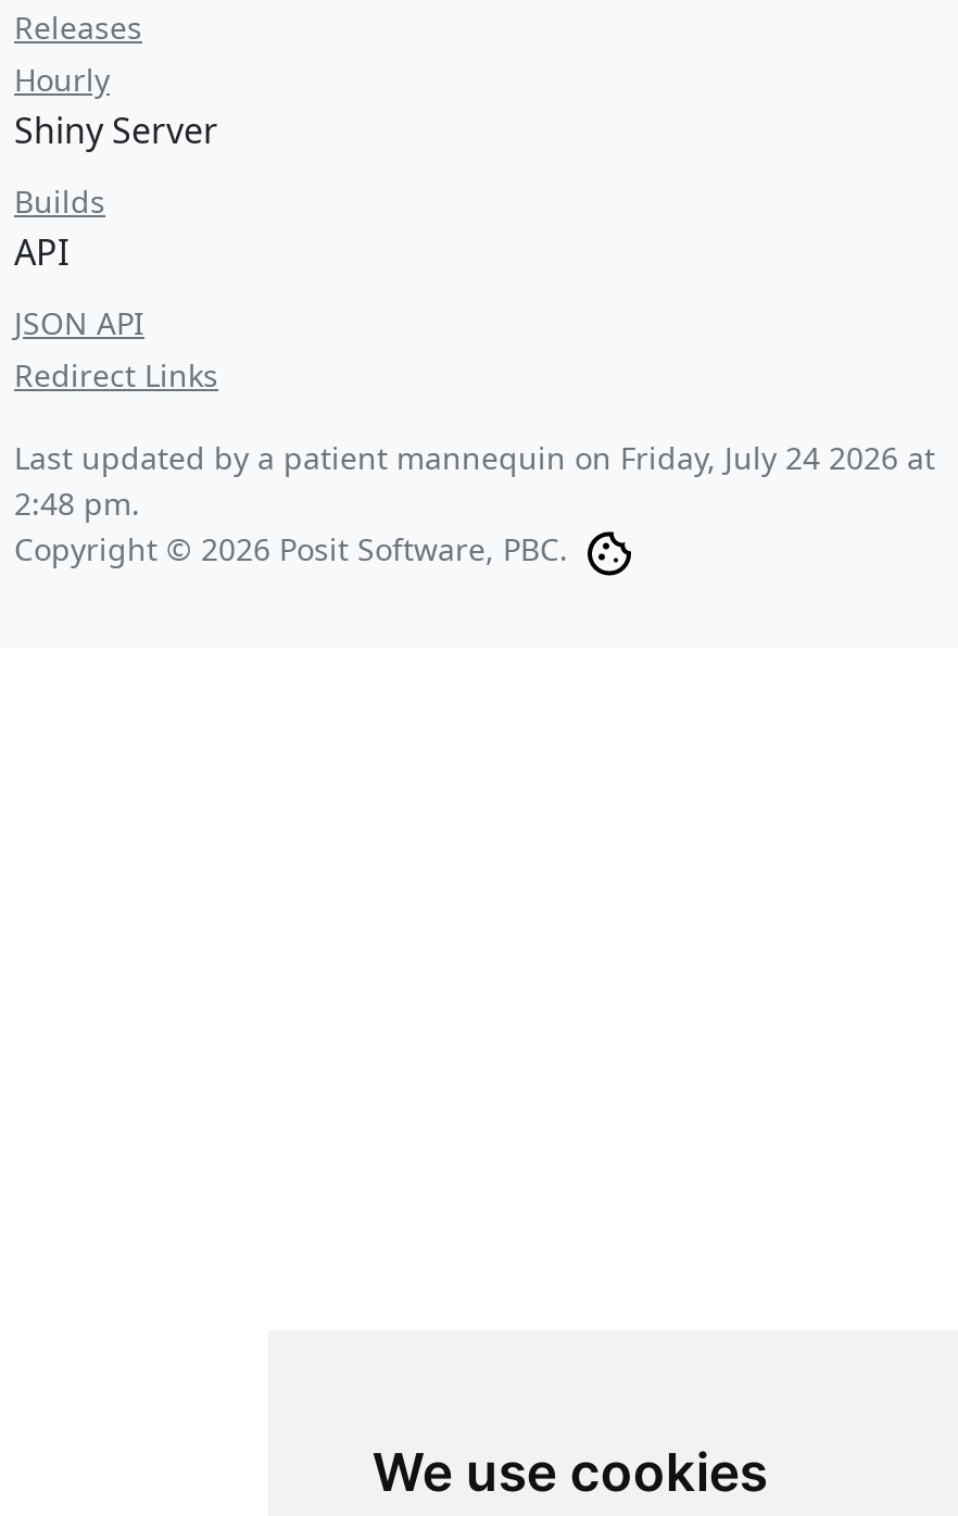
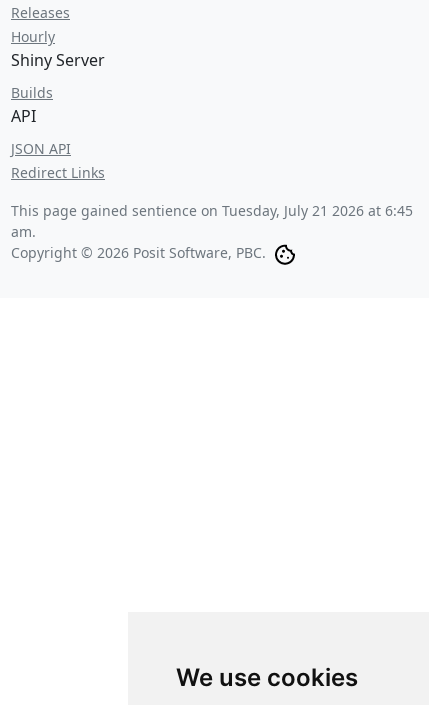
[14,437,935,524] Last updated by a patient mannequin on Friday, July 24 2026 at | 2:48 pm. -> [11,201,413,241] This page gained sentience on Tuesday, July 21 2026 at 6:45 | am.

